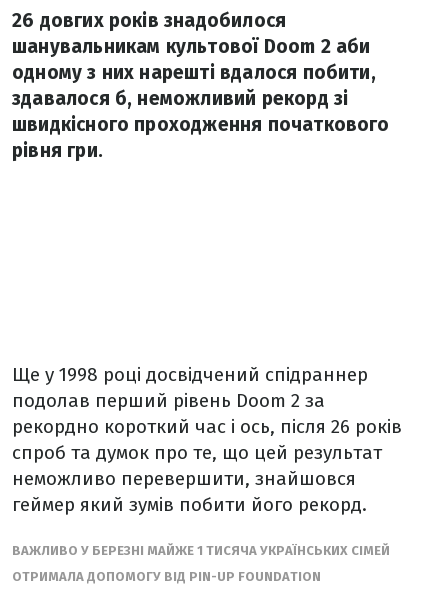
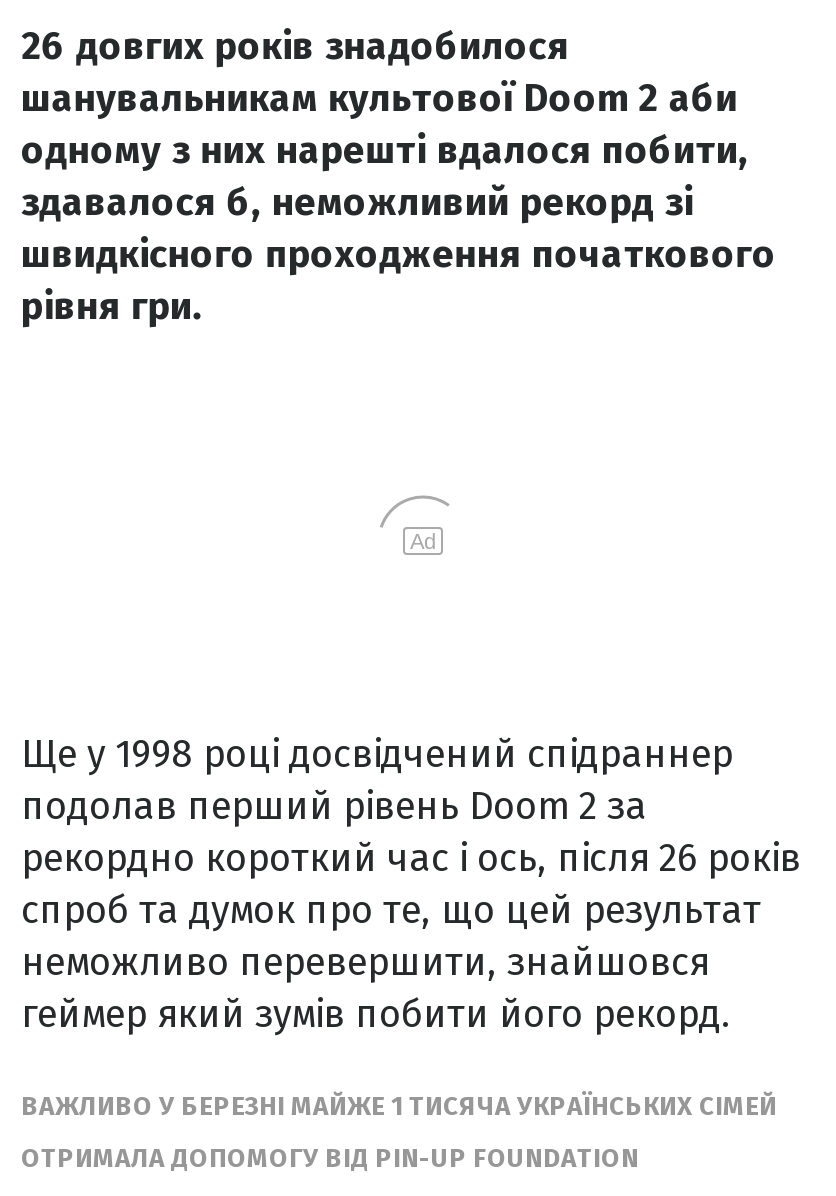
none -> [410,529,436,553] Ad

